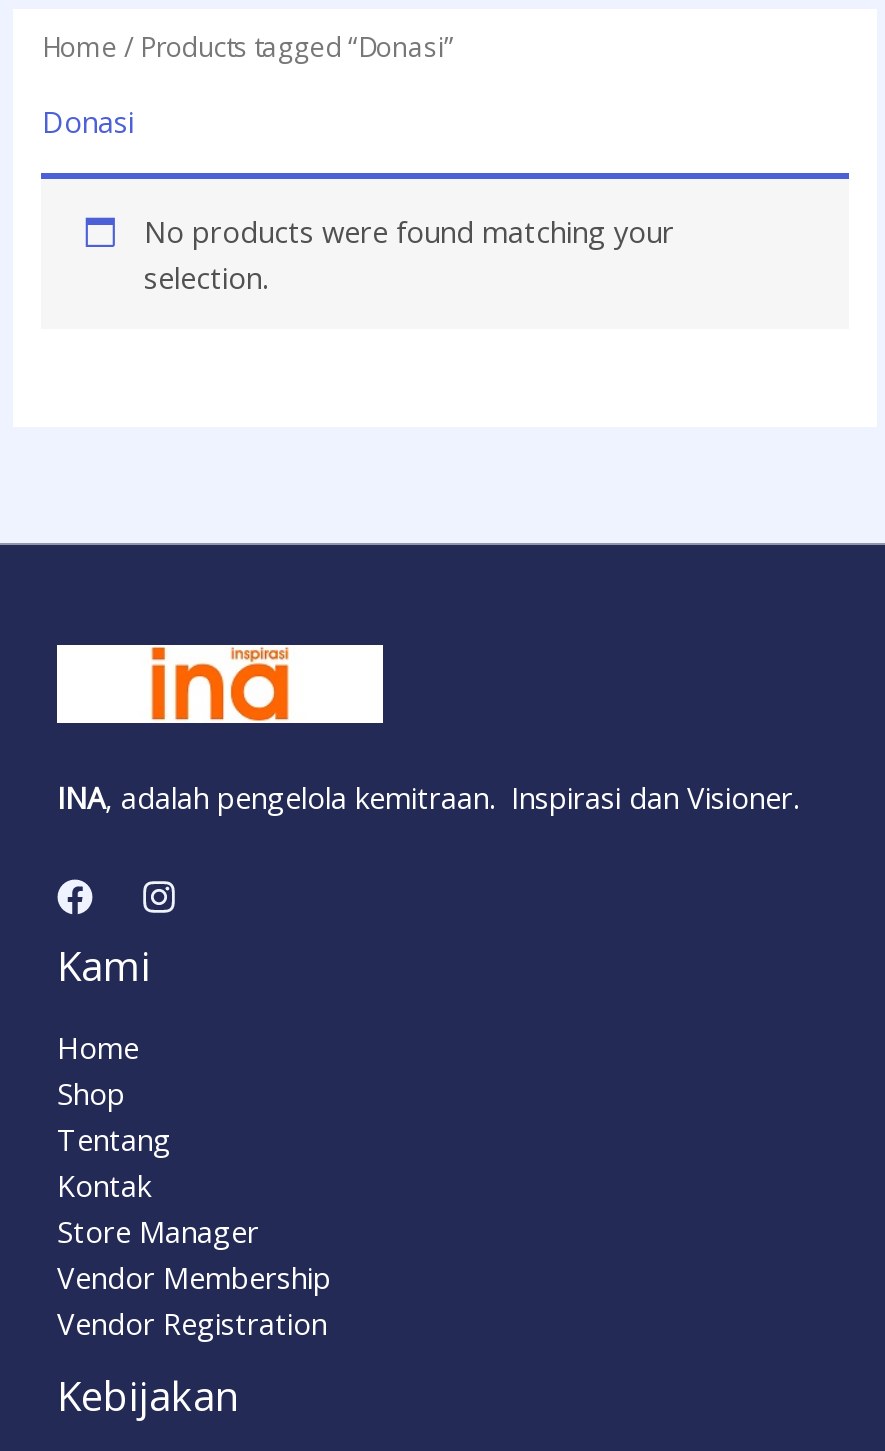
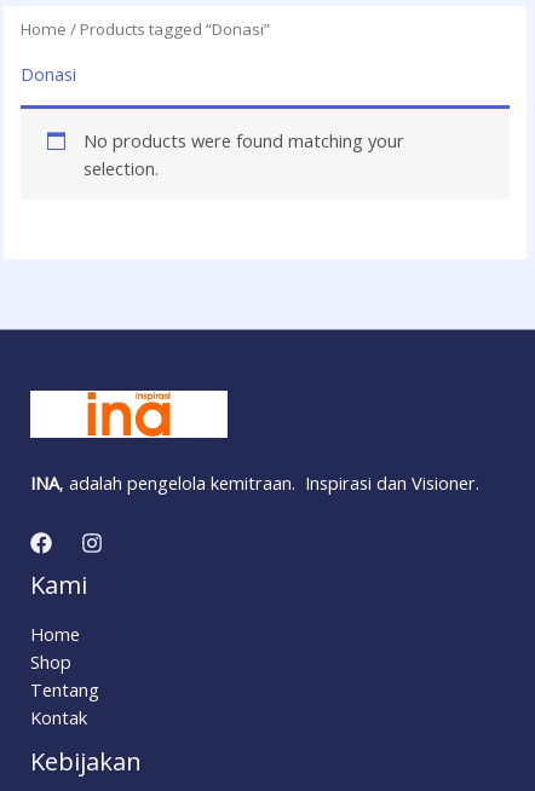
[57,1212,331,1344] Store Manager | Vendor Membership | Vendor Registration -> none

